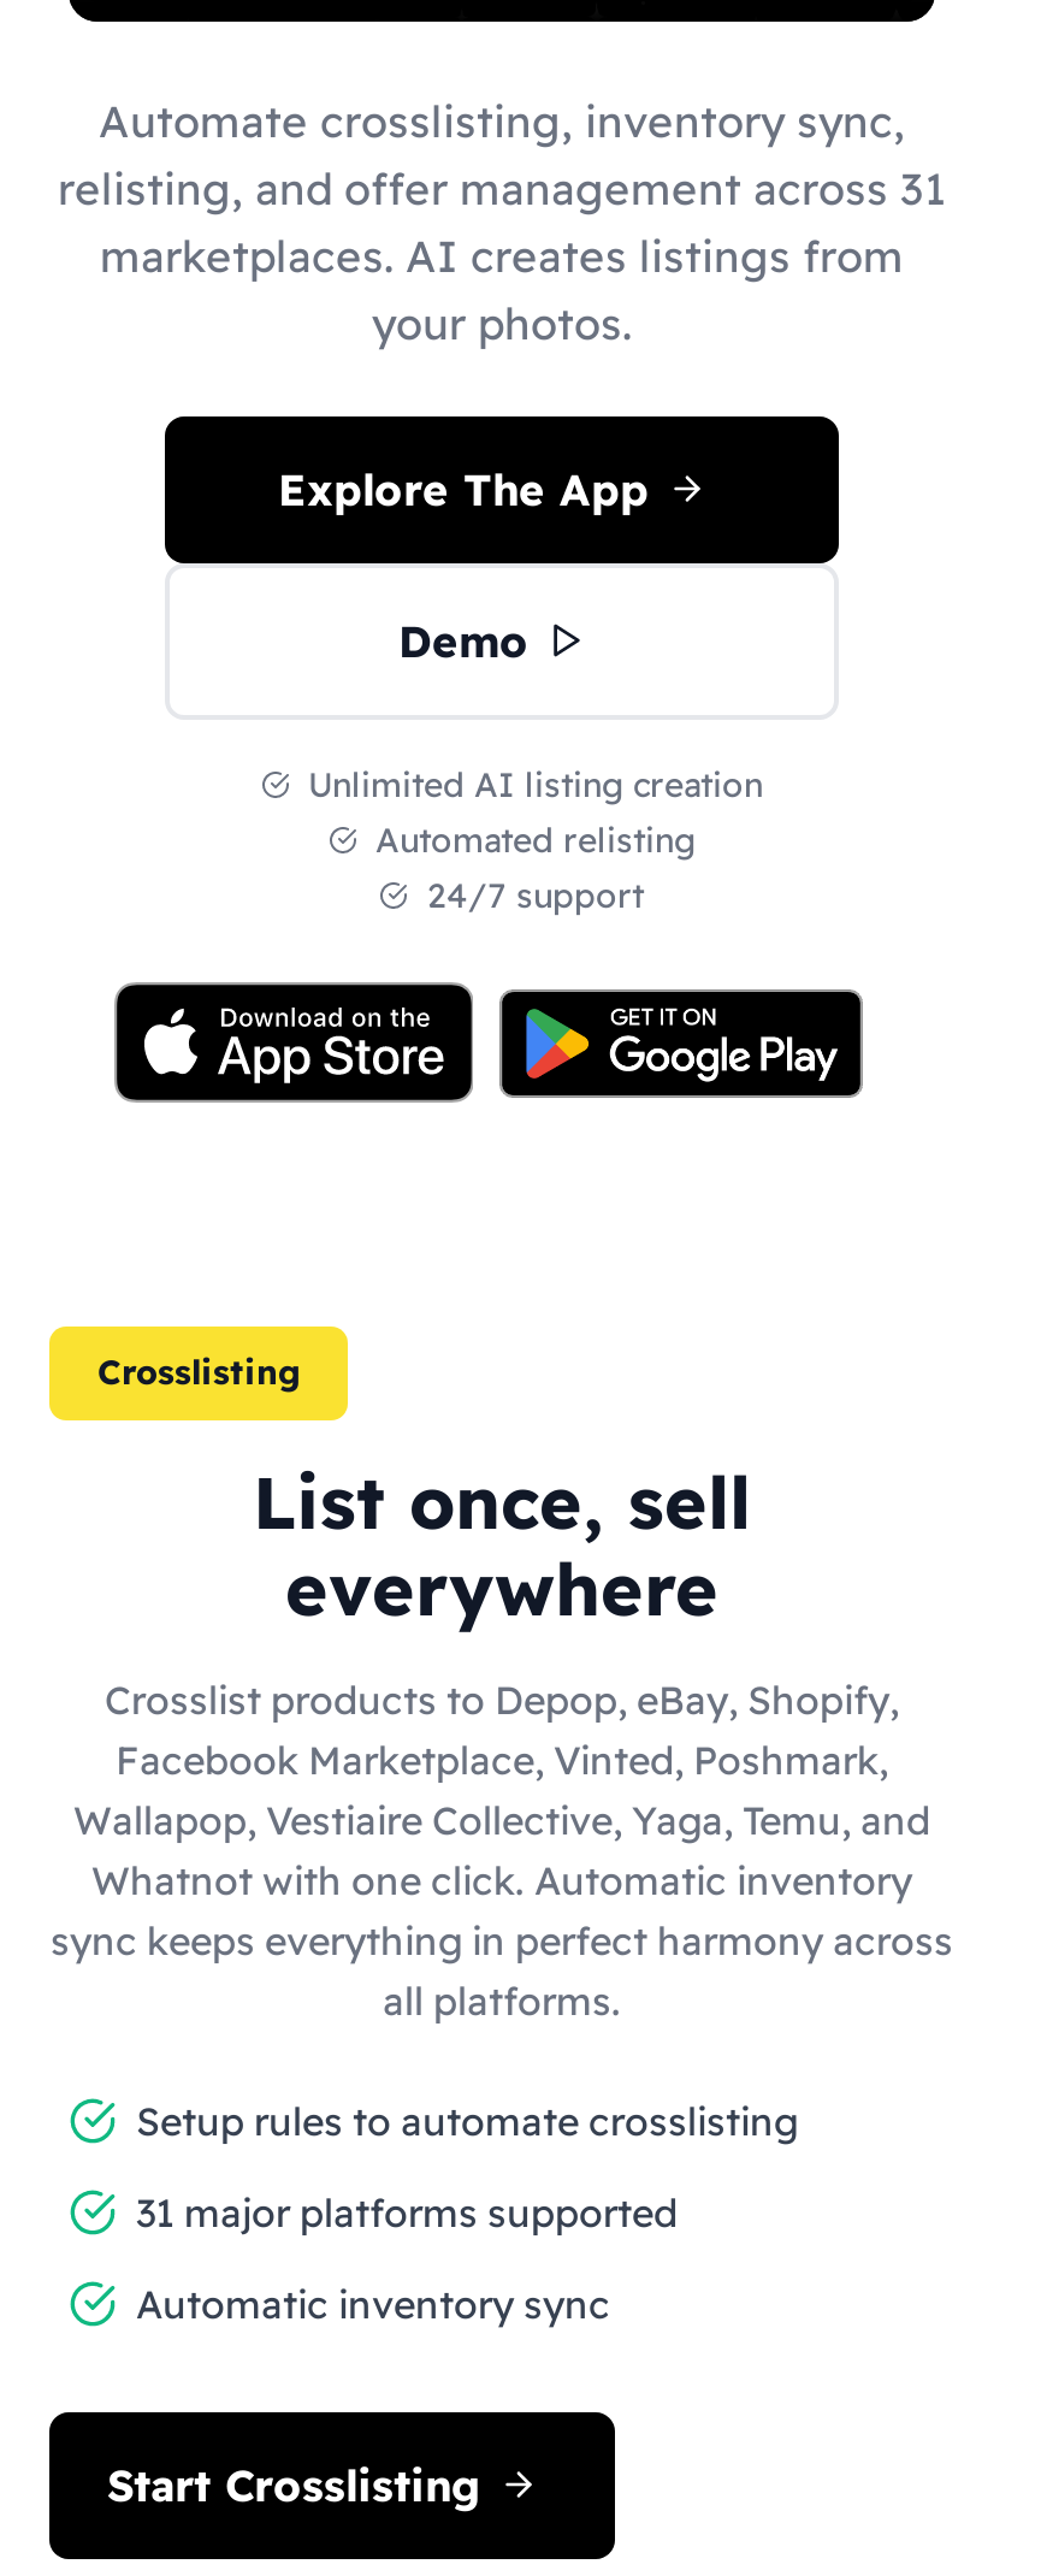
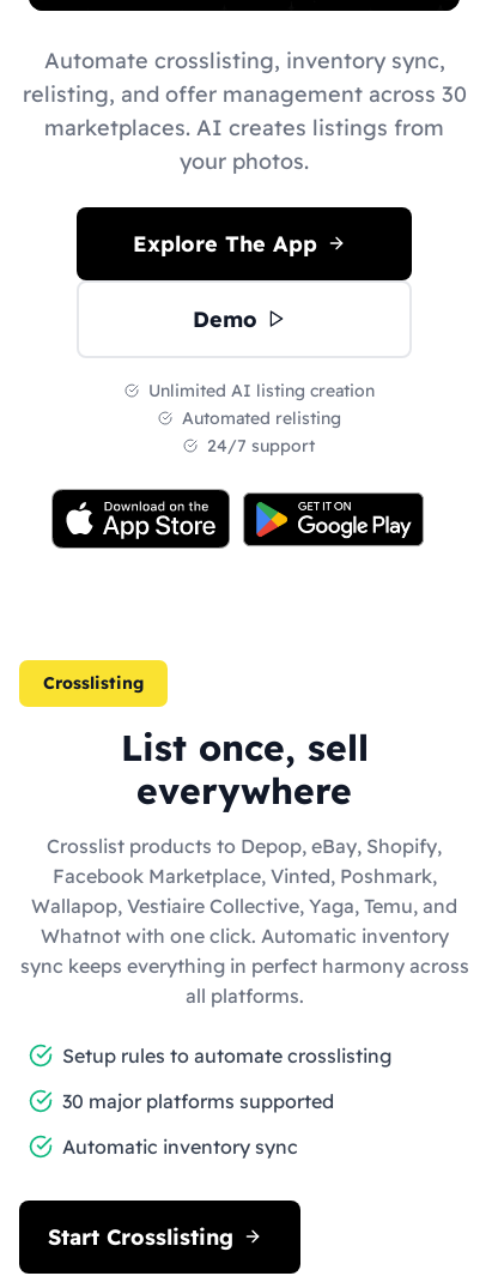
[58,160,946,215] relisting, and offer management across 31 -> [22,80,466,107] relisting, and offer management across 30
[136,2187,678,2235] 31 major platforms supported -> [62,1088,334,1112] 30 major platforms supported

